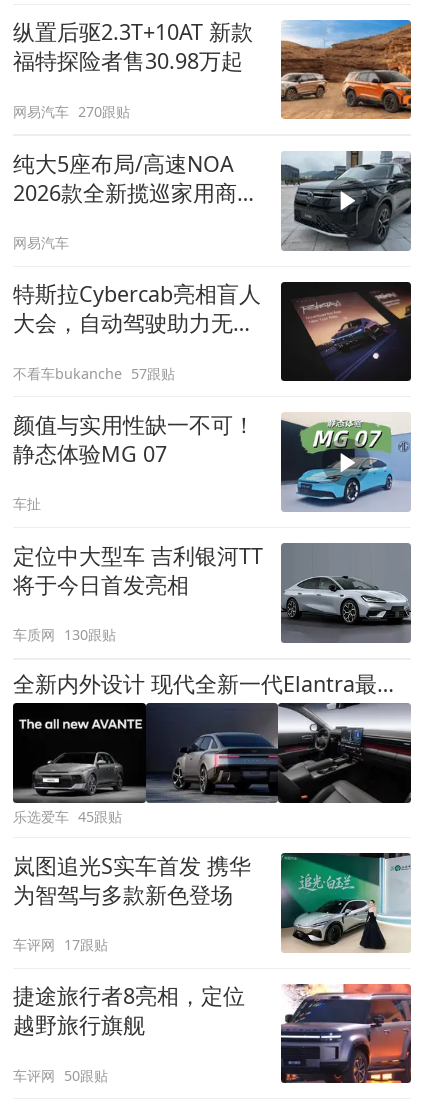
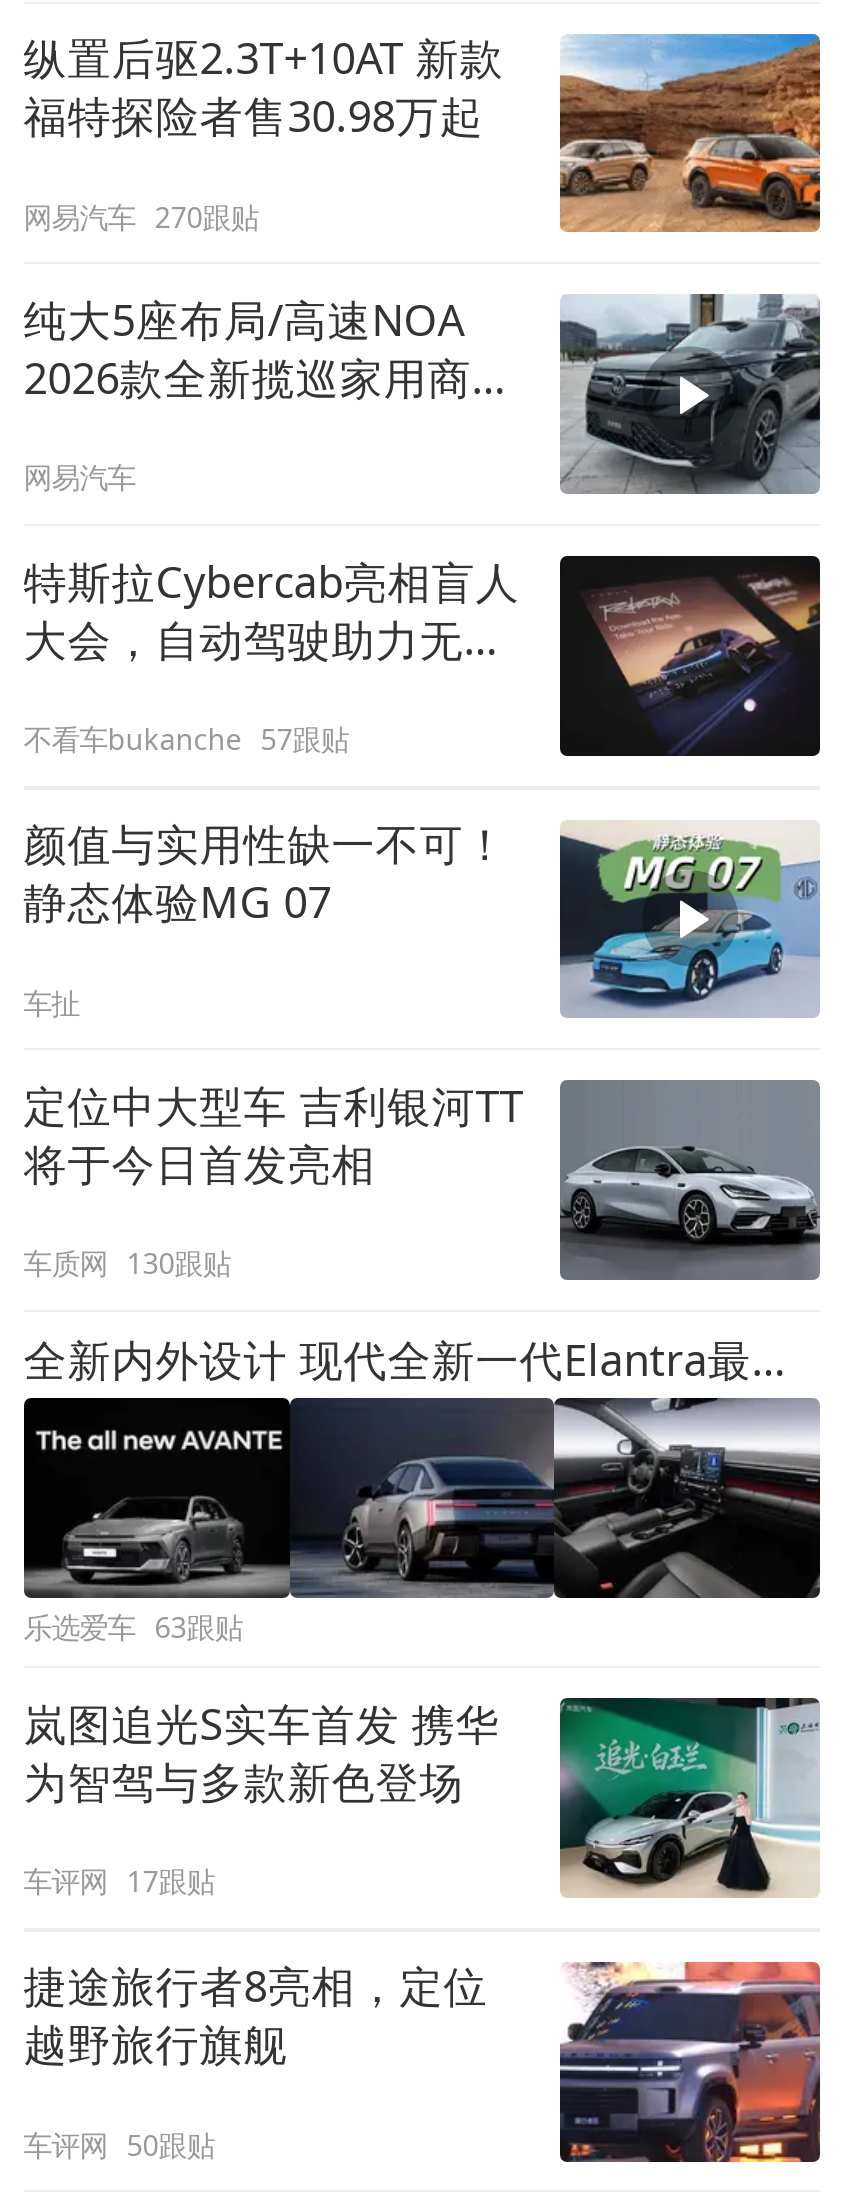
[13,807,122,826] 乐选爱车 45跟贴 -> [23,1607,243,1645] 乐选爱车 63跟贴

